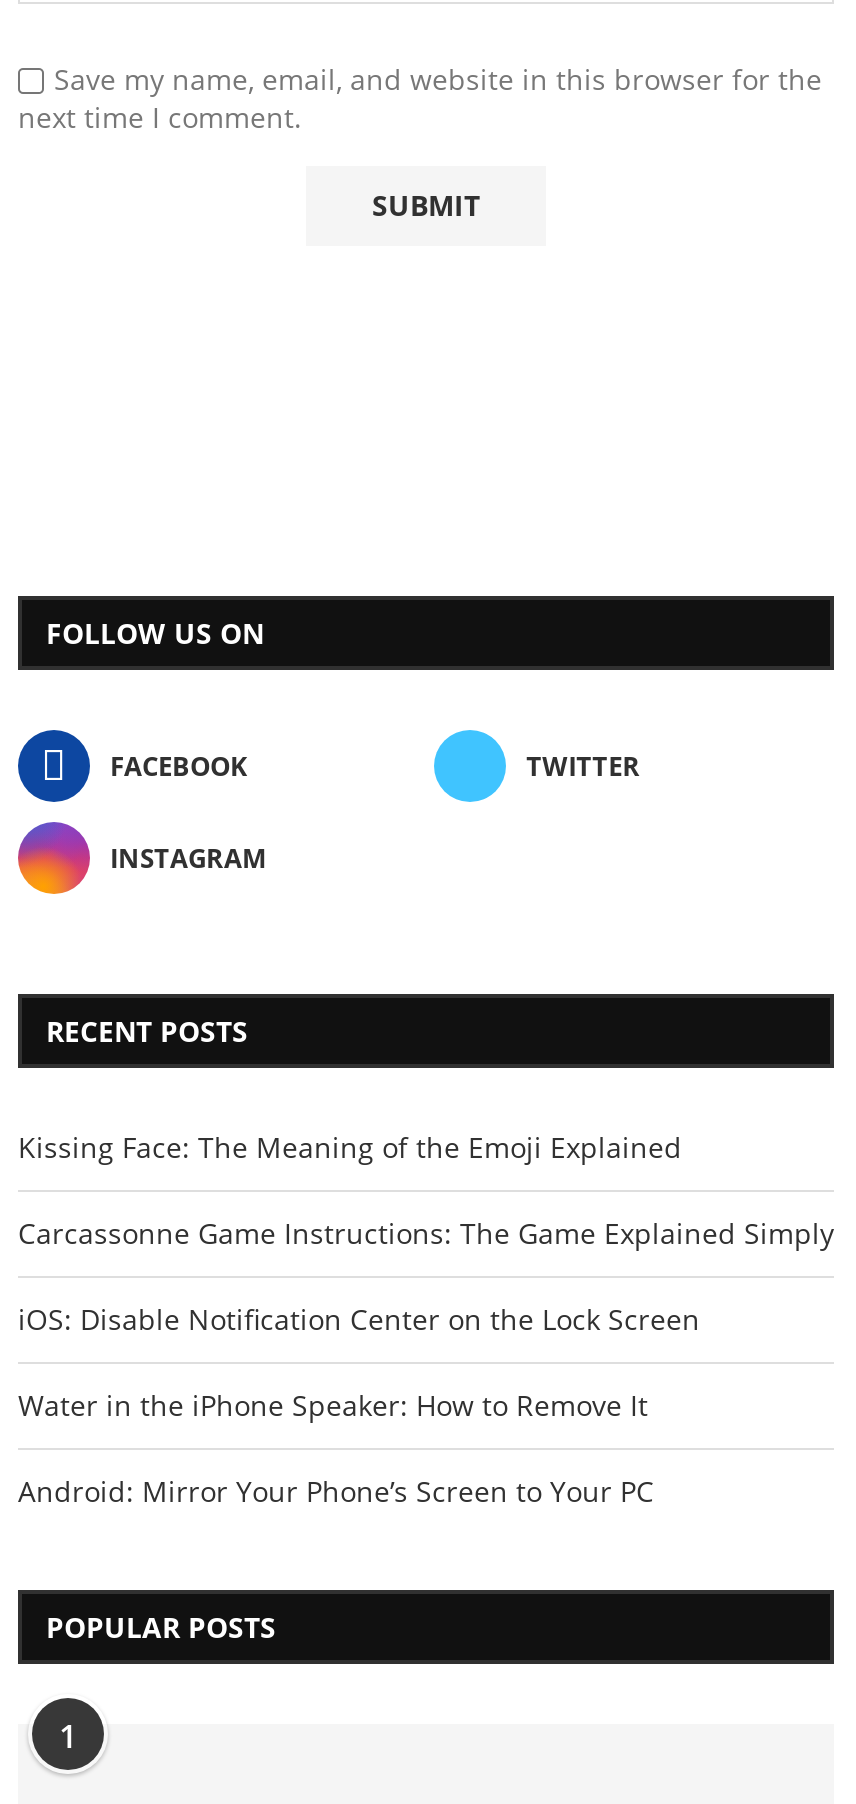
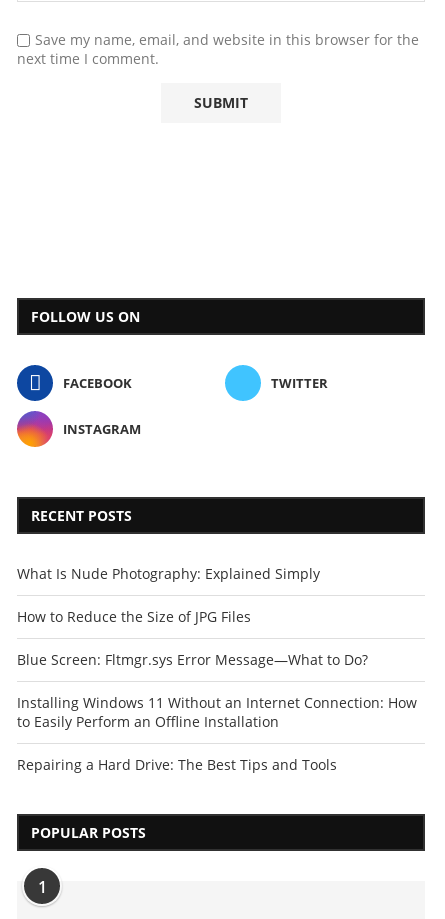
[18,1128,682,1166] Kissing Face: The Meaning of the Emoji Explained -> [17,564,320,583] What Is Nude Photography: Explained Simply
[18,1214,834,1252] Carcassonne Game Instructions: The Game Explained Simply -> [17,607,251,626] How to Reduce the Size of JPG Files
[18,1300,700,1338] iOS: Disable Notification Center on the Lock Screen -> [17,650,368,669] Blue Screen: Fltmgr.sys Error Message—What to Do?
[18,1386,648,1424] Water in the iPhone Speaker: How to Remove It -> [17,693,417,731] Installing Windows 11 Without an Internet Connection: How | to Easily Perform an Offline Installation
[18,1472,654,1510] Android: Mirror Your Phone’s Screen to Your PC -> [17,755,337,774] Repairing a Hard Drive: The Best Tips and Tools

